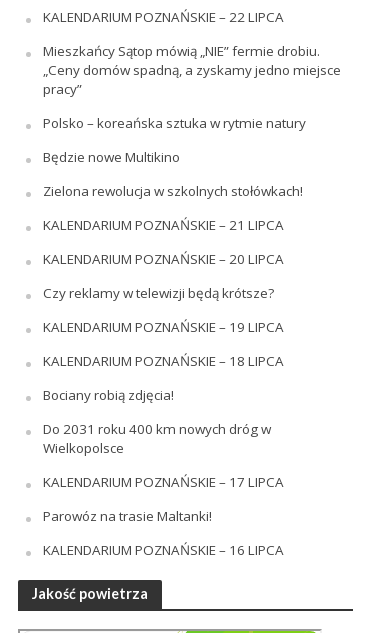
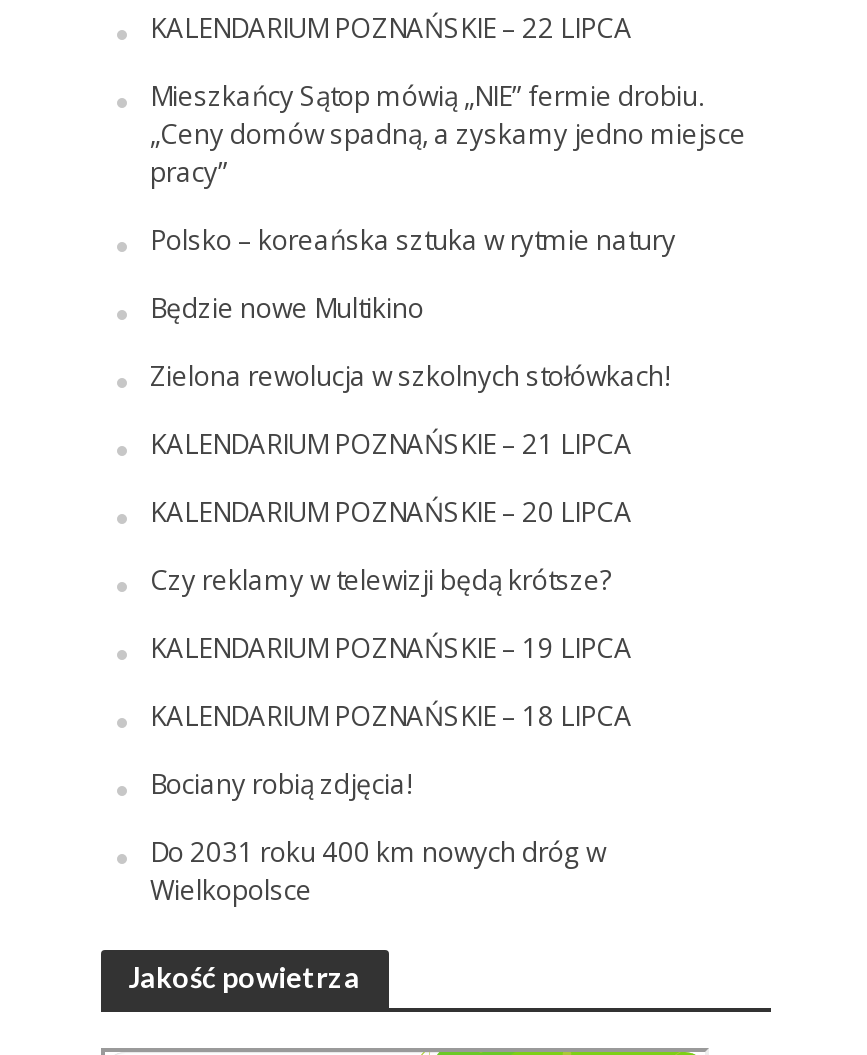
[42,473,283,559] KALENDARIUM POZNAŃSKIE – 17 LIPCA | Parowóz na trasie Maltanki! | KALENDARIUM POZNAŃSKIE – 16 LIPCA -> none

